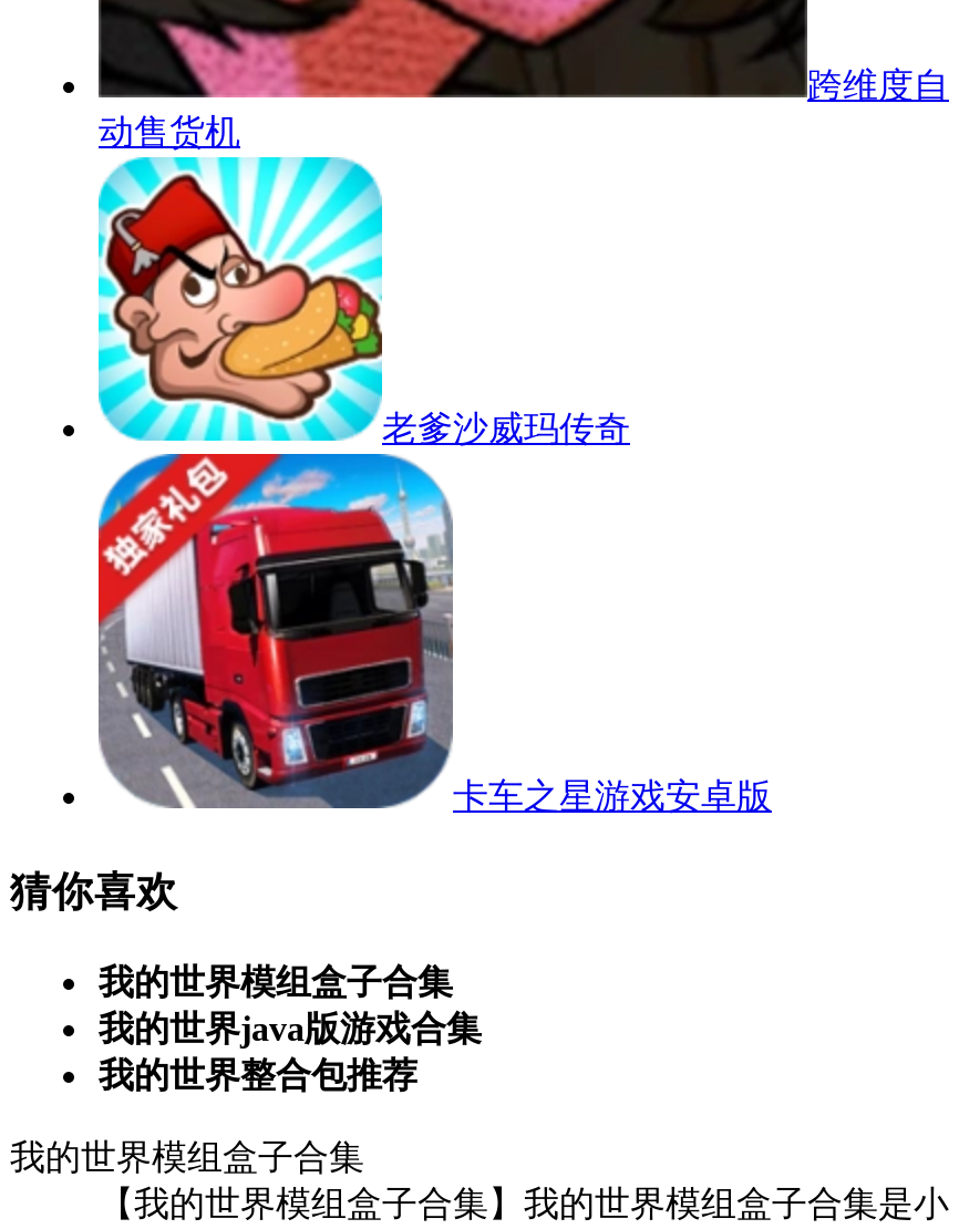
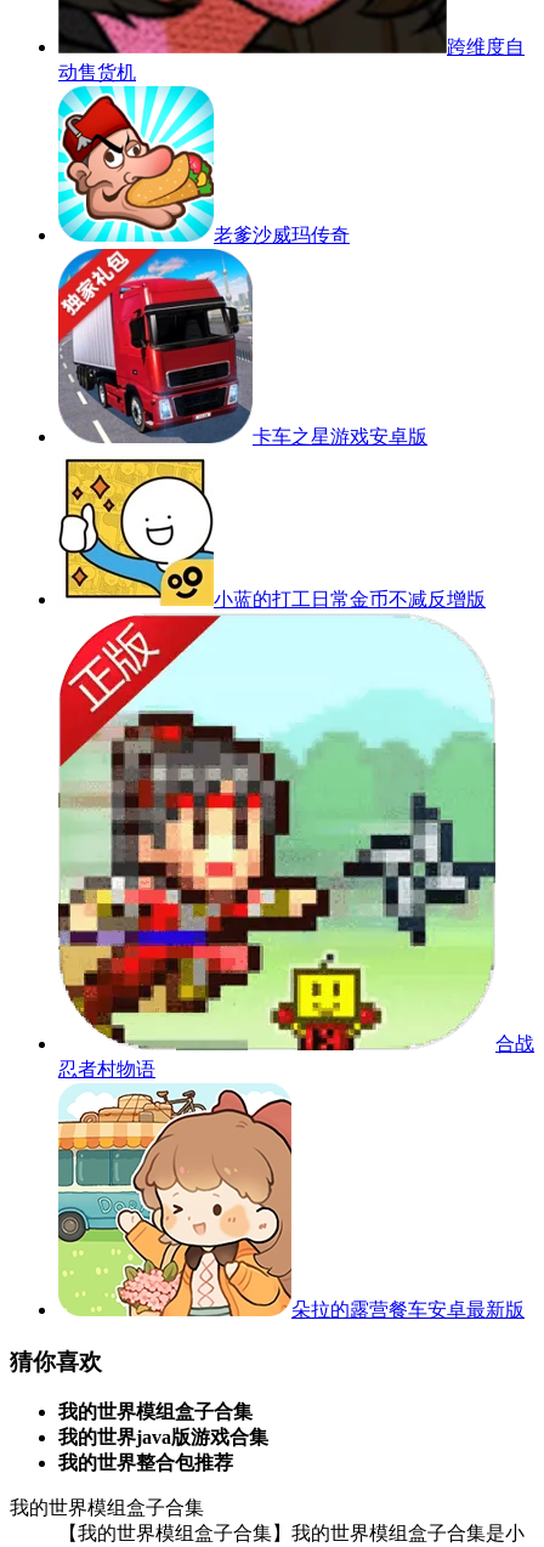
none -> [57,458,497,1052] [image] | 小蓝的打工日常金币不减反增版
none -> [57,1083,525,1320] [image] | 朵拉的露营餐车安卓最新版
none -> [58,1033,534,1079] 合战 | 忍者村物语

